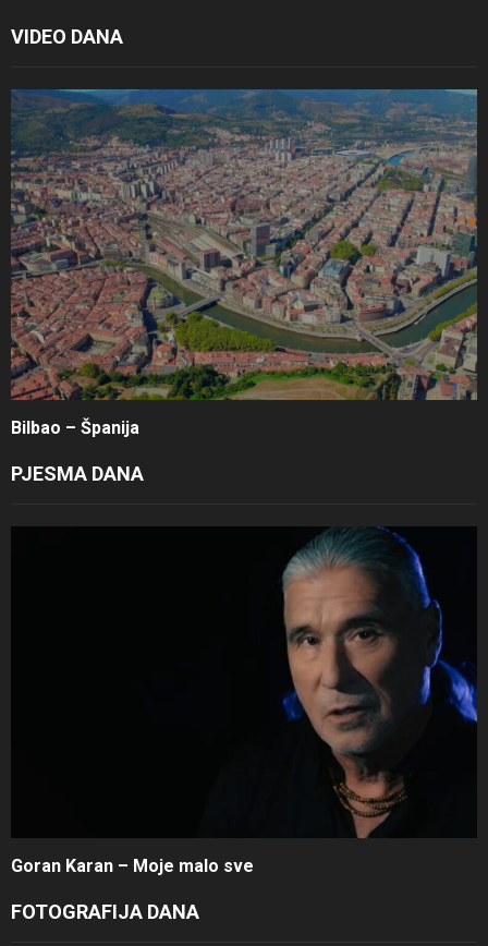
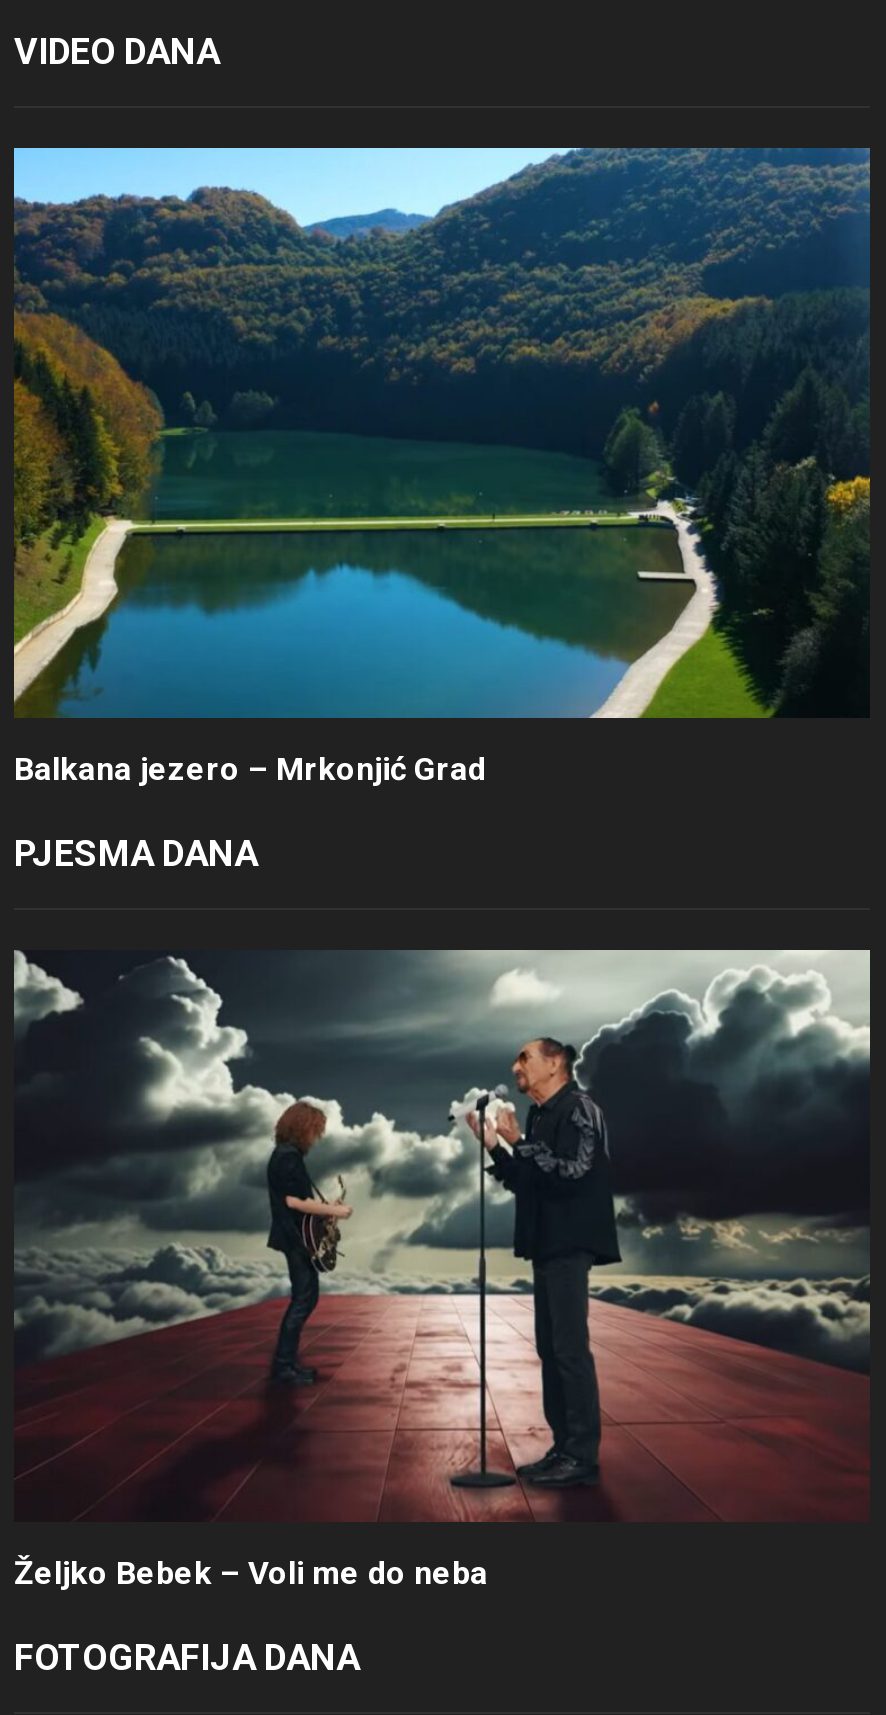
[10,88,478,439] [image] | Bilbao – Španija -> [12,146,870,789] [image] | Balkana jezero – Mrkonjić Grad
[11,526,478,876] [image] | Goran Karan – Moje malo sve -> [12,948,872,1592] [image] | Željko Bebek – Voli me do neba

